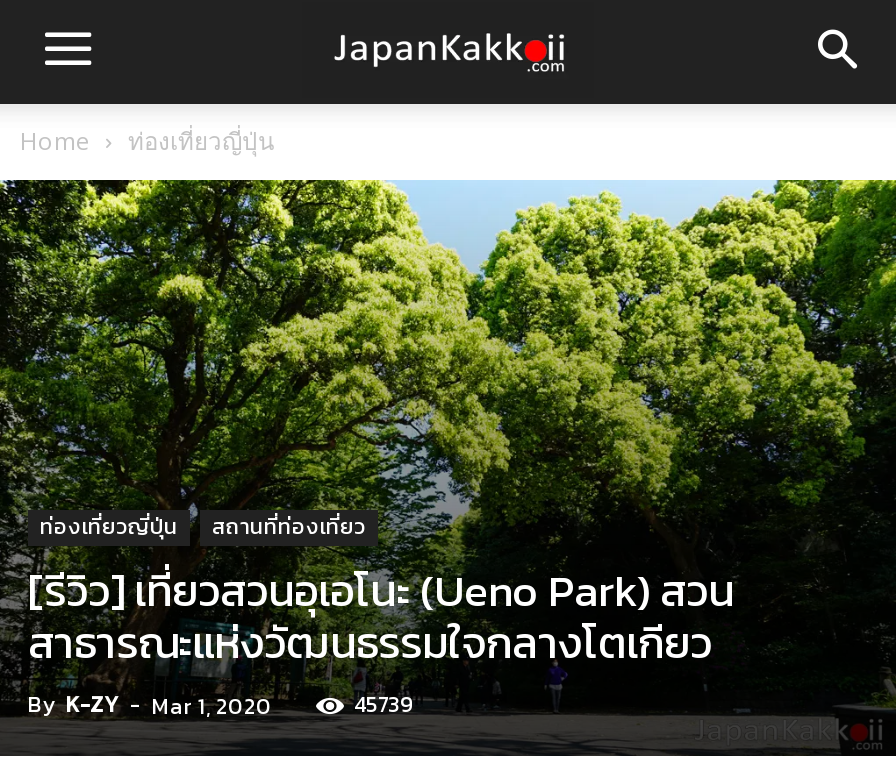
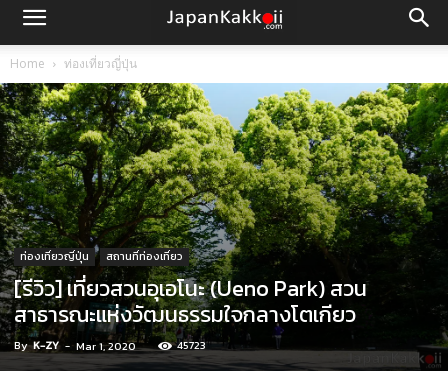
[354,689,414,721] 45739 -> [177,337,206,353] 45723

